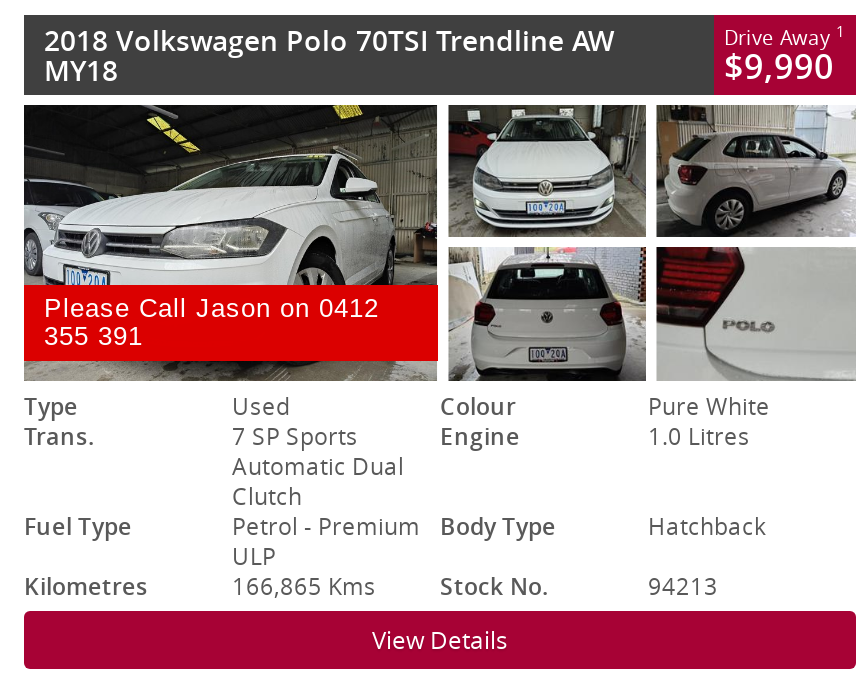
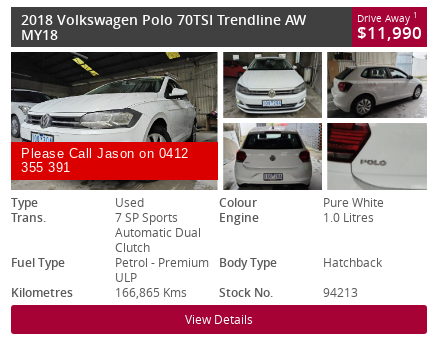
[724,43,834,89] $9,990 -> [357,21,422,44] $11,990

